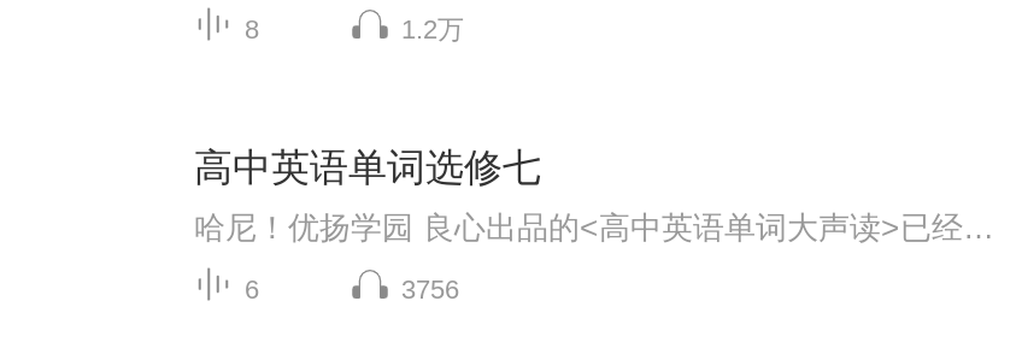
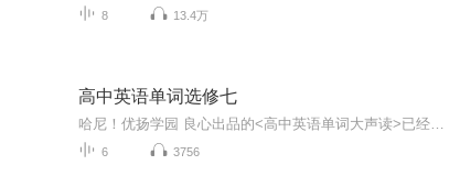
[401,14,464,43] 1.2万 -> [173,9,208,22] 13.4万

